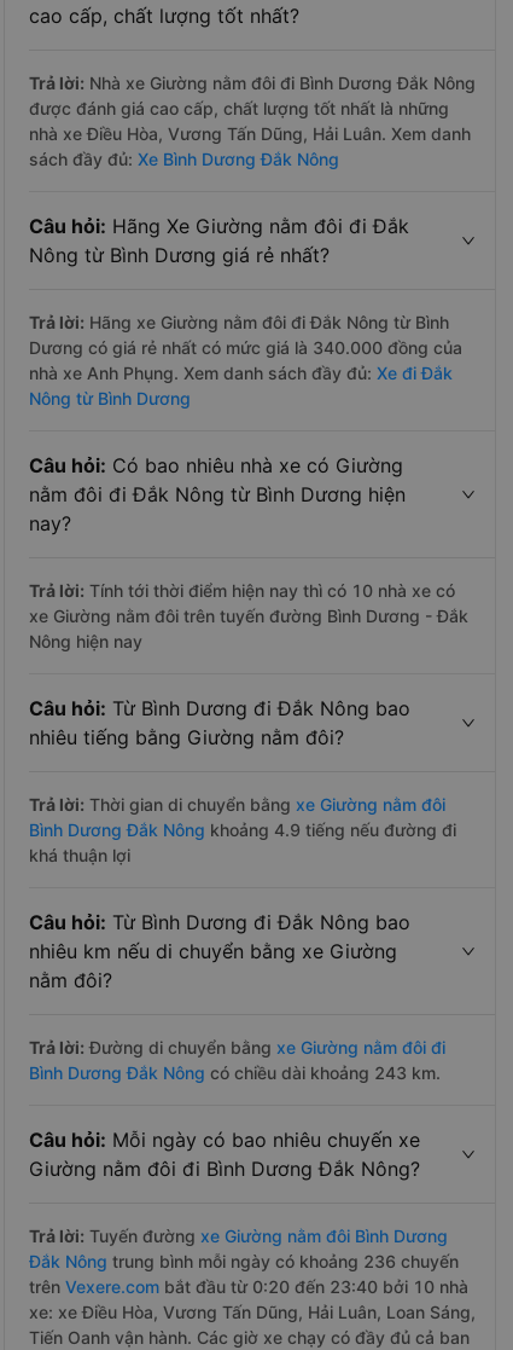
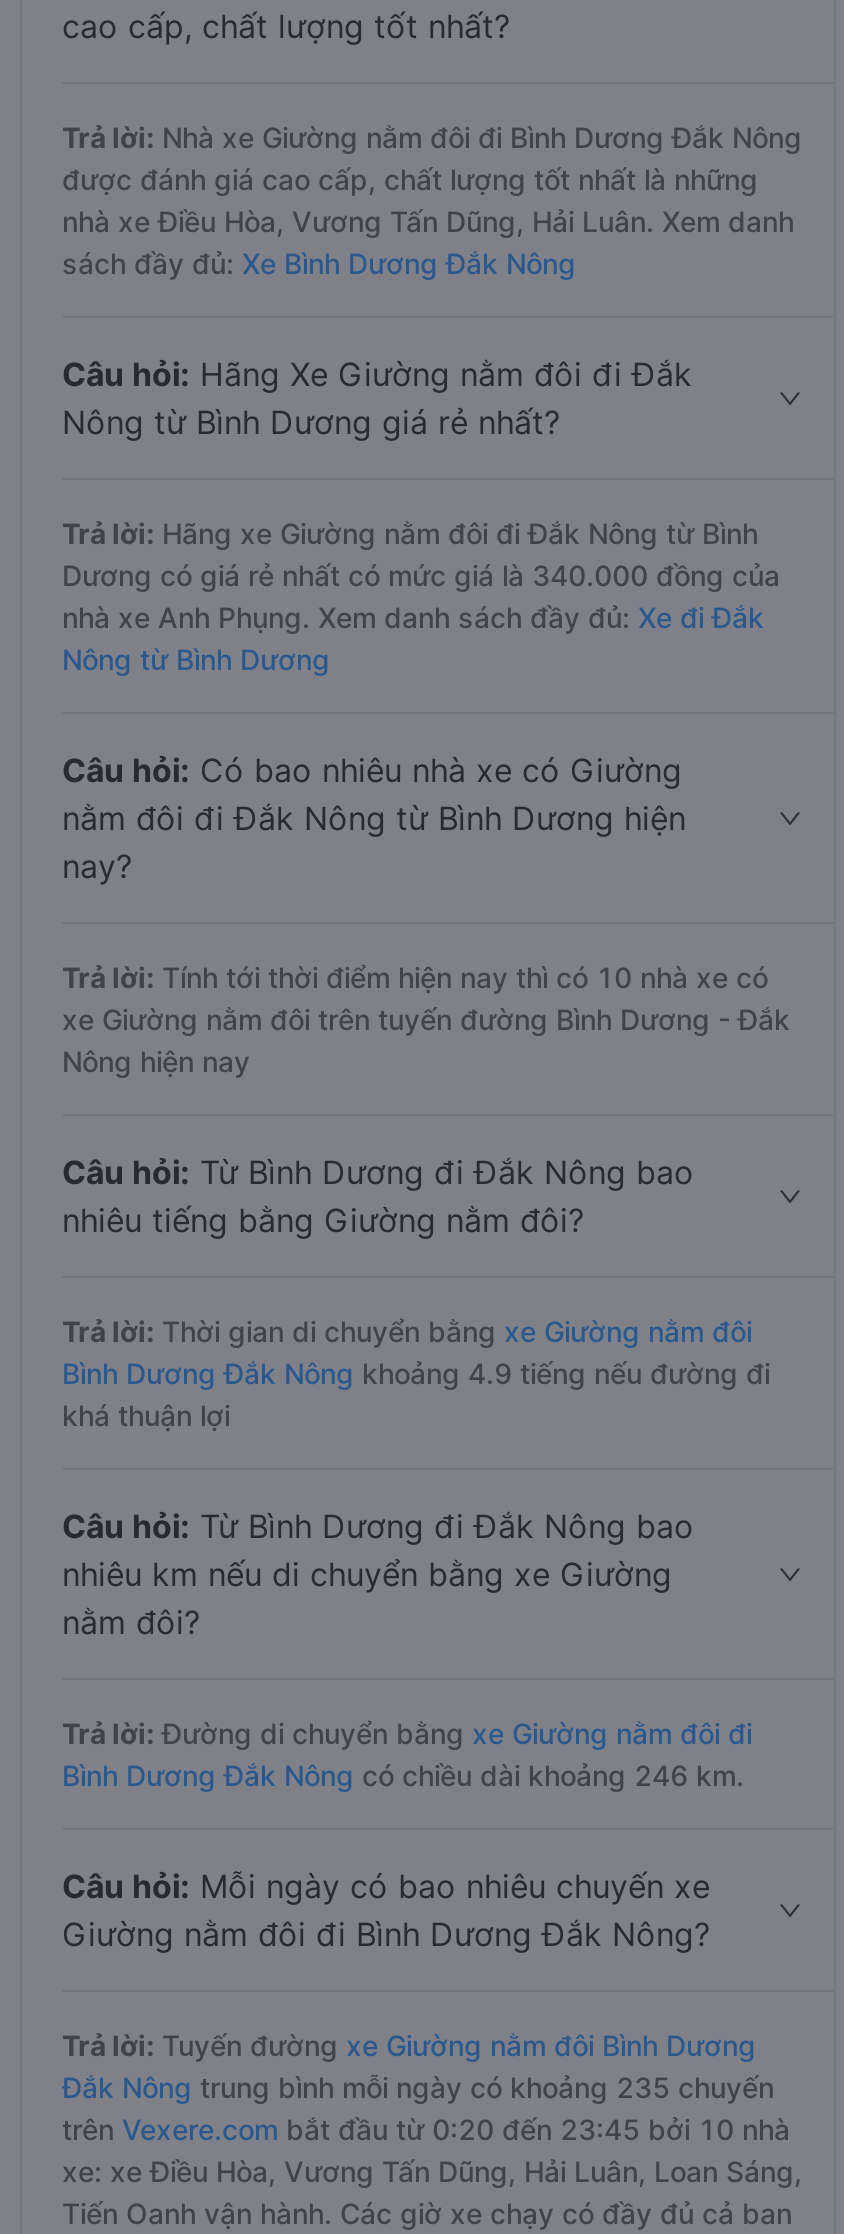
[29,1062,441,1083] Bình Dương Đắk Nông có chiều dài khoảng 243 km. -> [62,1758,744,1792] Bình Dương Đắk Nông có chiều dài khoảng 246 km.
[29,1251,459,1271] Đắk Nông trung bình mỗi ngày có khoảng 236 chuyến -> [62,2070,774,2104] Đắk Nông trung bình mỗi ngày có khoảng 235 chuyến
[29,1276,468,1297] trên Vexere.com bắt đầu từ 0:20 đến 23:40 bởi 10 nhà -> [62,2112,790,2146] trên Vexere.com bắt đầu từ 0:20 đến 23:45 bởi 10 nhà

